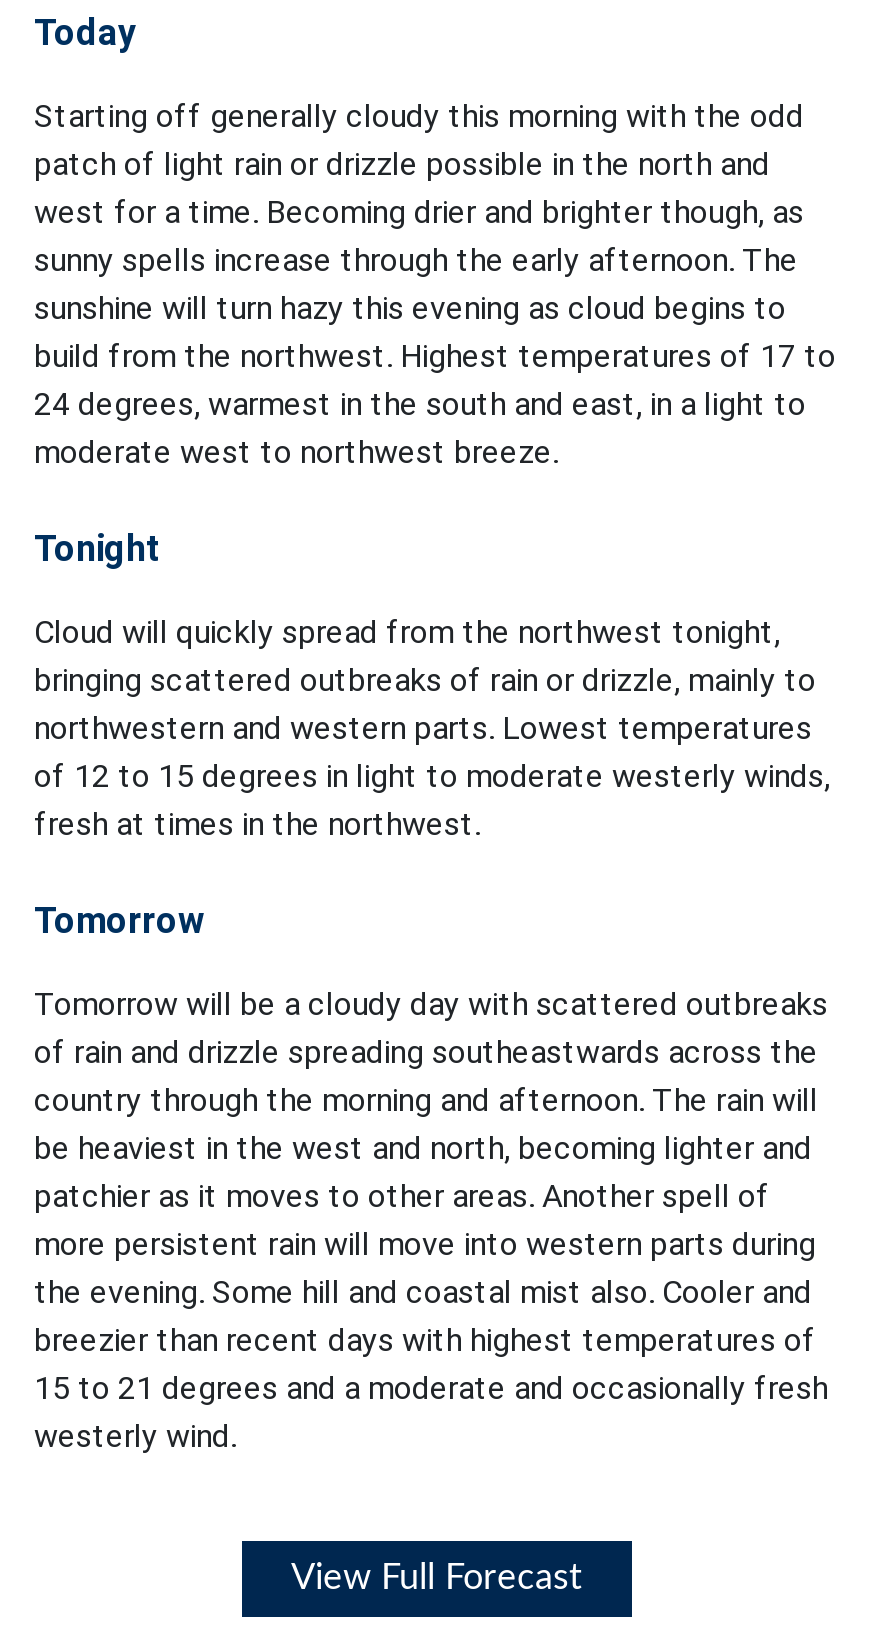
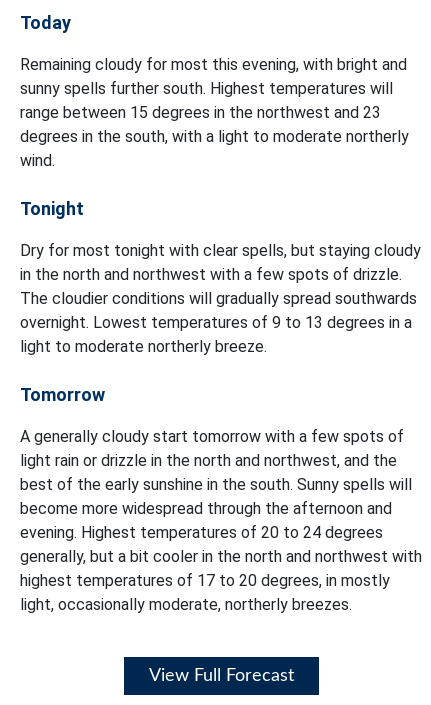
[34,98,836,472] Starting off generally cloudy this morning with the odd | patch of light rain or drizzle possible in the north and | west for a time. Becoming drier and brighter though, as | sunny spells increase through the early afternoon. The | sunshine will turn hazy this evening as cloud begins to | build from the northwest. Highest temperatures of 17 to | 24 degrees, warmest in the south and east, in a light to | moderate west to northwest breeze. -> [20,55,409,170] Remaining cloudy for most this evening, with bright and | sunny spells further south. Highest temperatures will | range between 15 degrees in the northwest and 23 | degrees in the south, with a light to moderate northerly | wind.
[34,614,830,844] Cloud will quickly spread from the northwest tonight, | bringing scattered outbreaks of rain or drizzle, mainly to | northwestern and western parts. Lowest temperatures | of 12 to 15 degrees in light to moderate westerly winds, | fresh at times in the northwest. -> [20,241,421,356] Dry for most tonight with clear spells, but staying cloudy | in the north and northwest with a few spots of drizzle. | The cloudier conditions will gradually spread southwards | overnight. Lowest temperatures of 9 to 13 degrees in a | light to moderate northerly breeze.
[34,986,828,1456] Tomorrow will be a cloudy day with scattered outbreaks | of rain and drizzle spreading southeastwards across the | country through the morning and afternoon. The rain will | be heaviest in the west and north, becoming lighter and | patchier as it moves to other areas. Another spell of | more persistent rain will move into western parts during | the evening. Some hill and coastal mist also. Cooler and | breezier than recent days with highest temperatures of | 15 to 21 degrees and a moderate and occasionally fresh | westerly wind. -> [20,427,422,614] A generally cloudy start tomorrow with a few spots of | light rain or drizzle in the north and northwest, and the | best of the early sunshine in the south. Sunny spells will | become more widespread through the afternoon and | evening. Highest temperatures of 20 to 24 degrees | generally, but a bit cooler in the north and northwest with | highest temperatures of 17 to 20 degrees, in mostly | light, occasionally moderate, northerly breezes.

